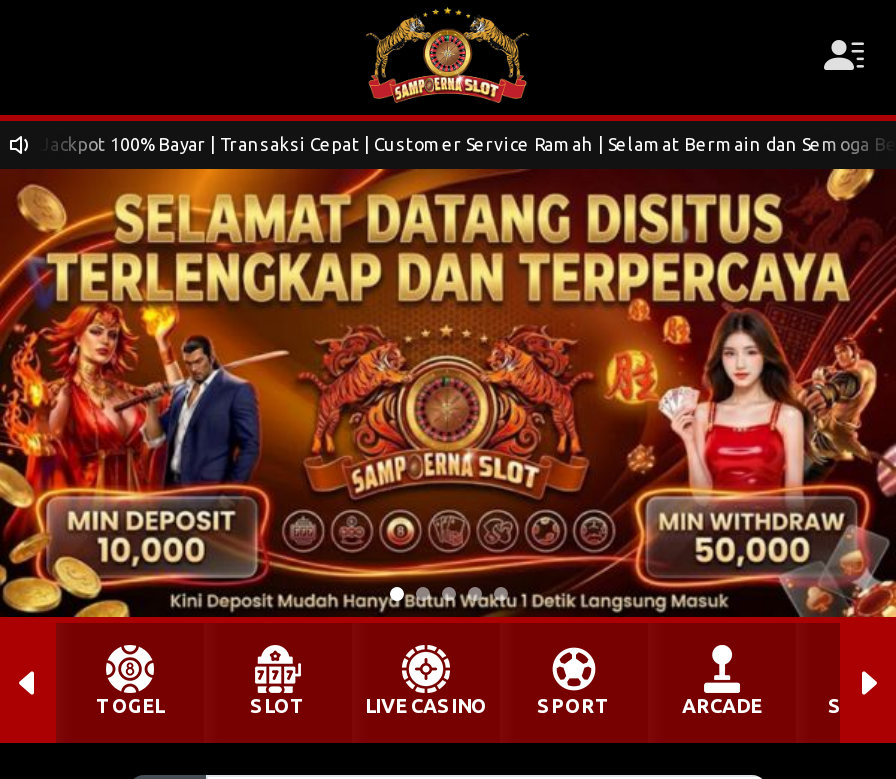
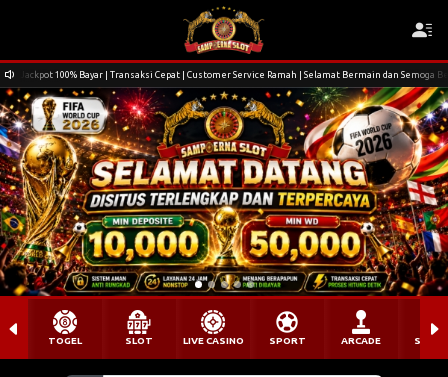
[6,167,890,619] [image] -> [3,86,445,297] [image]

